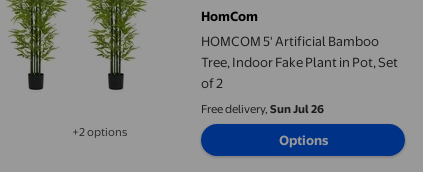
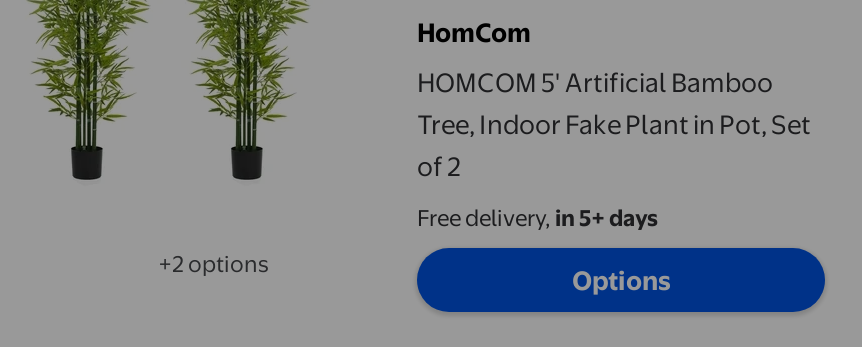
[201,102,324,116] Free delivery, Sun Jul 26 -> [417,204,659,232] Free delivery, in 5+ days

